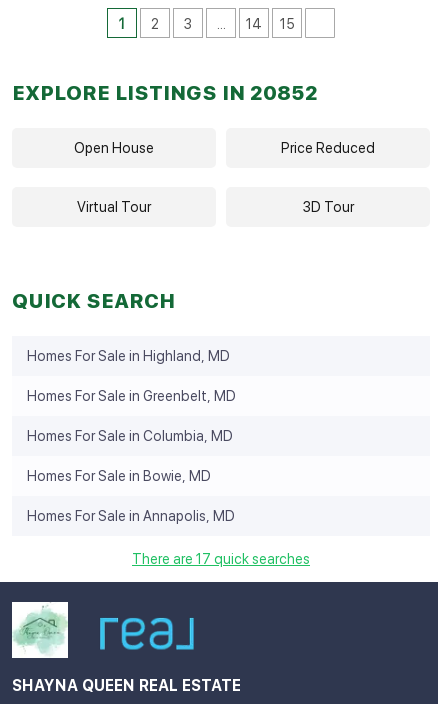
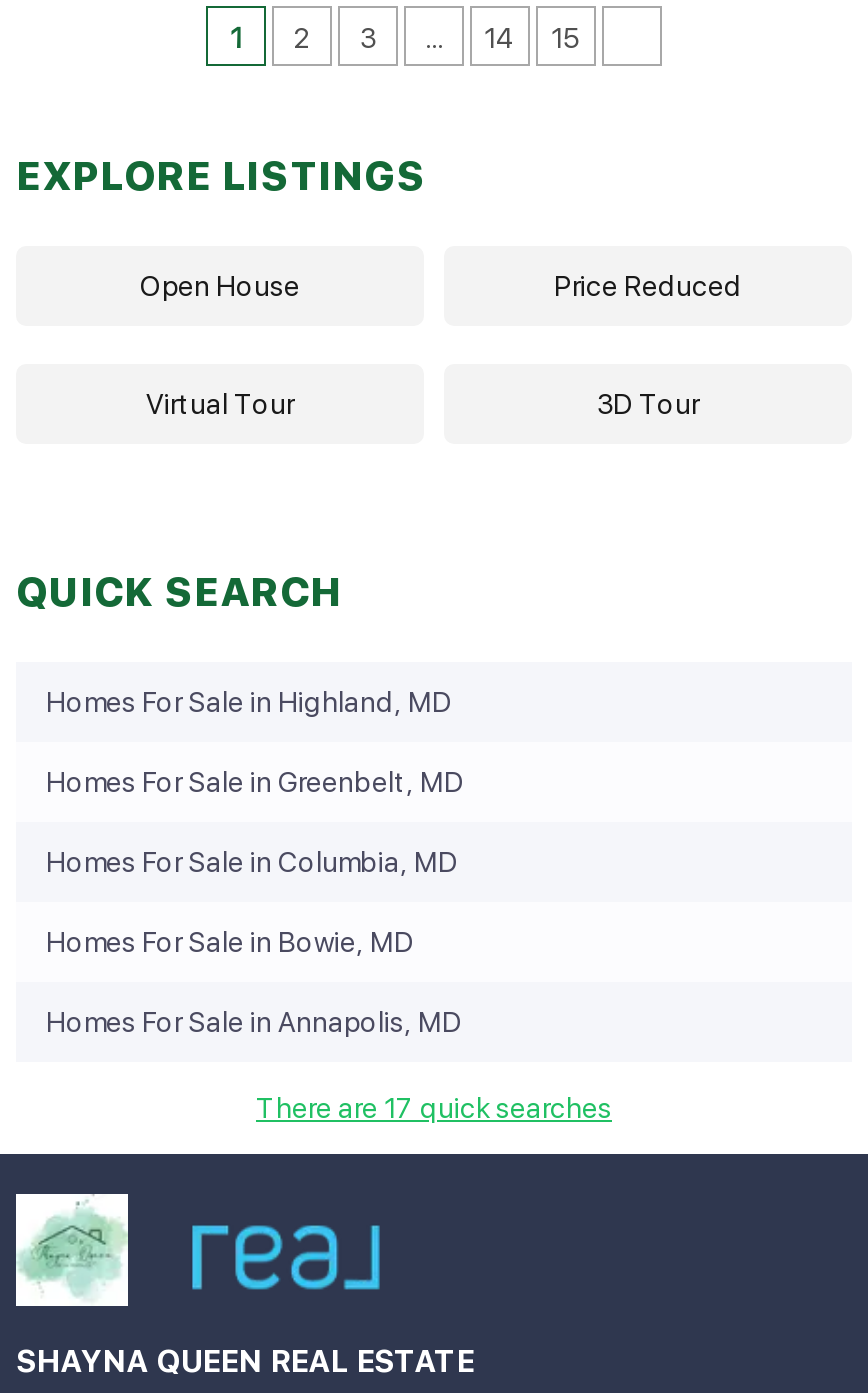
[12,81,318,105] EXPLORE LISTINGS IN 20852 -> [16,152,426,200] EXPLORE LISTINGS

